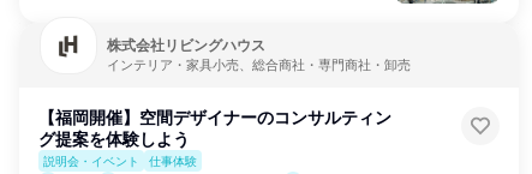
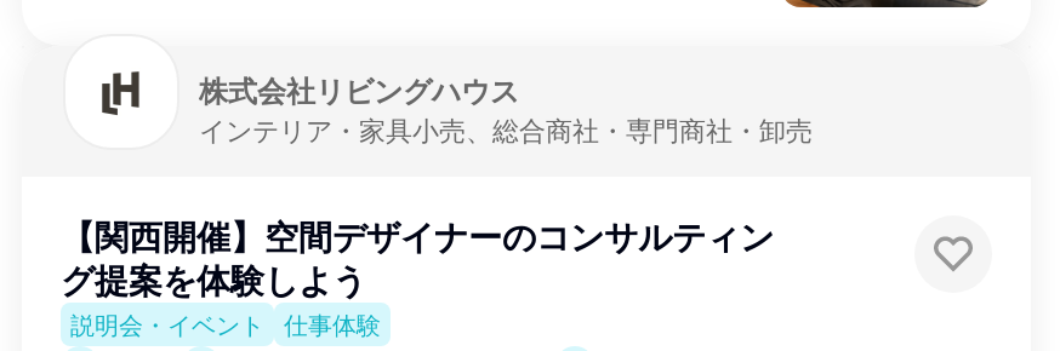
[38,108,391,127] 【福岡開催】空間デザイナーのコンサルティン -> [61,218,774,257] 【関西開催】空間デザイナーのコンサルティン

